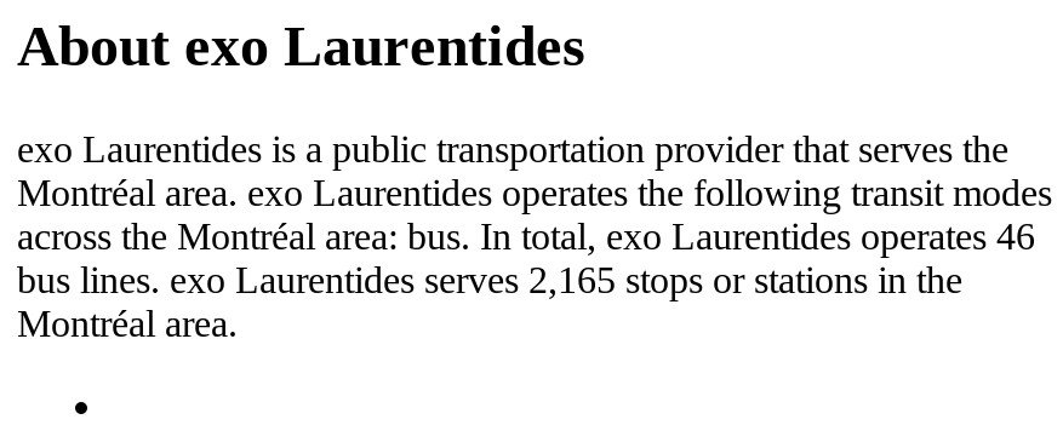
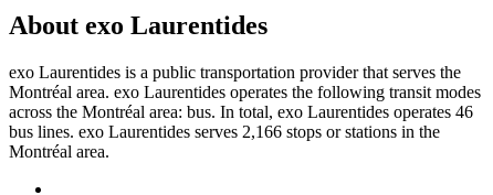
[17,258,962,299] bus lines. exo Laurentides serves 2,165 stops or stations in the -> [9,122,440,140] bus lines. exo Laurentides serves 2,166 stops or stations in the

